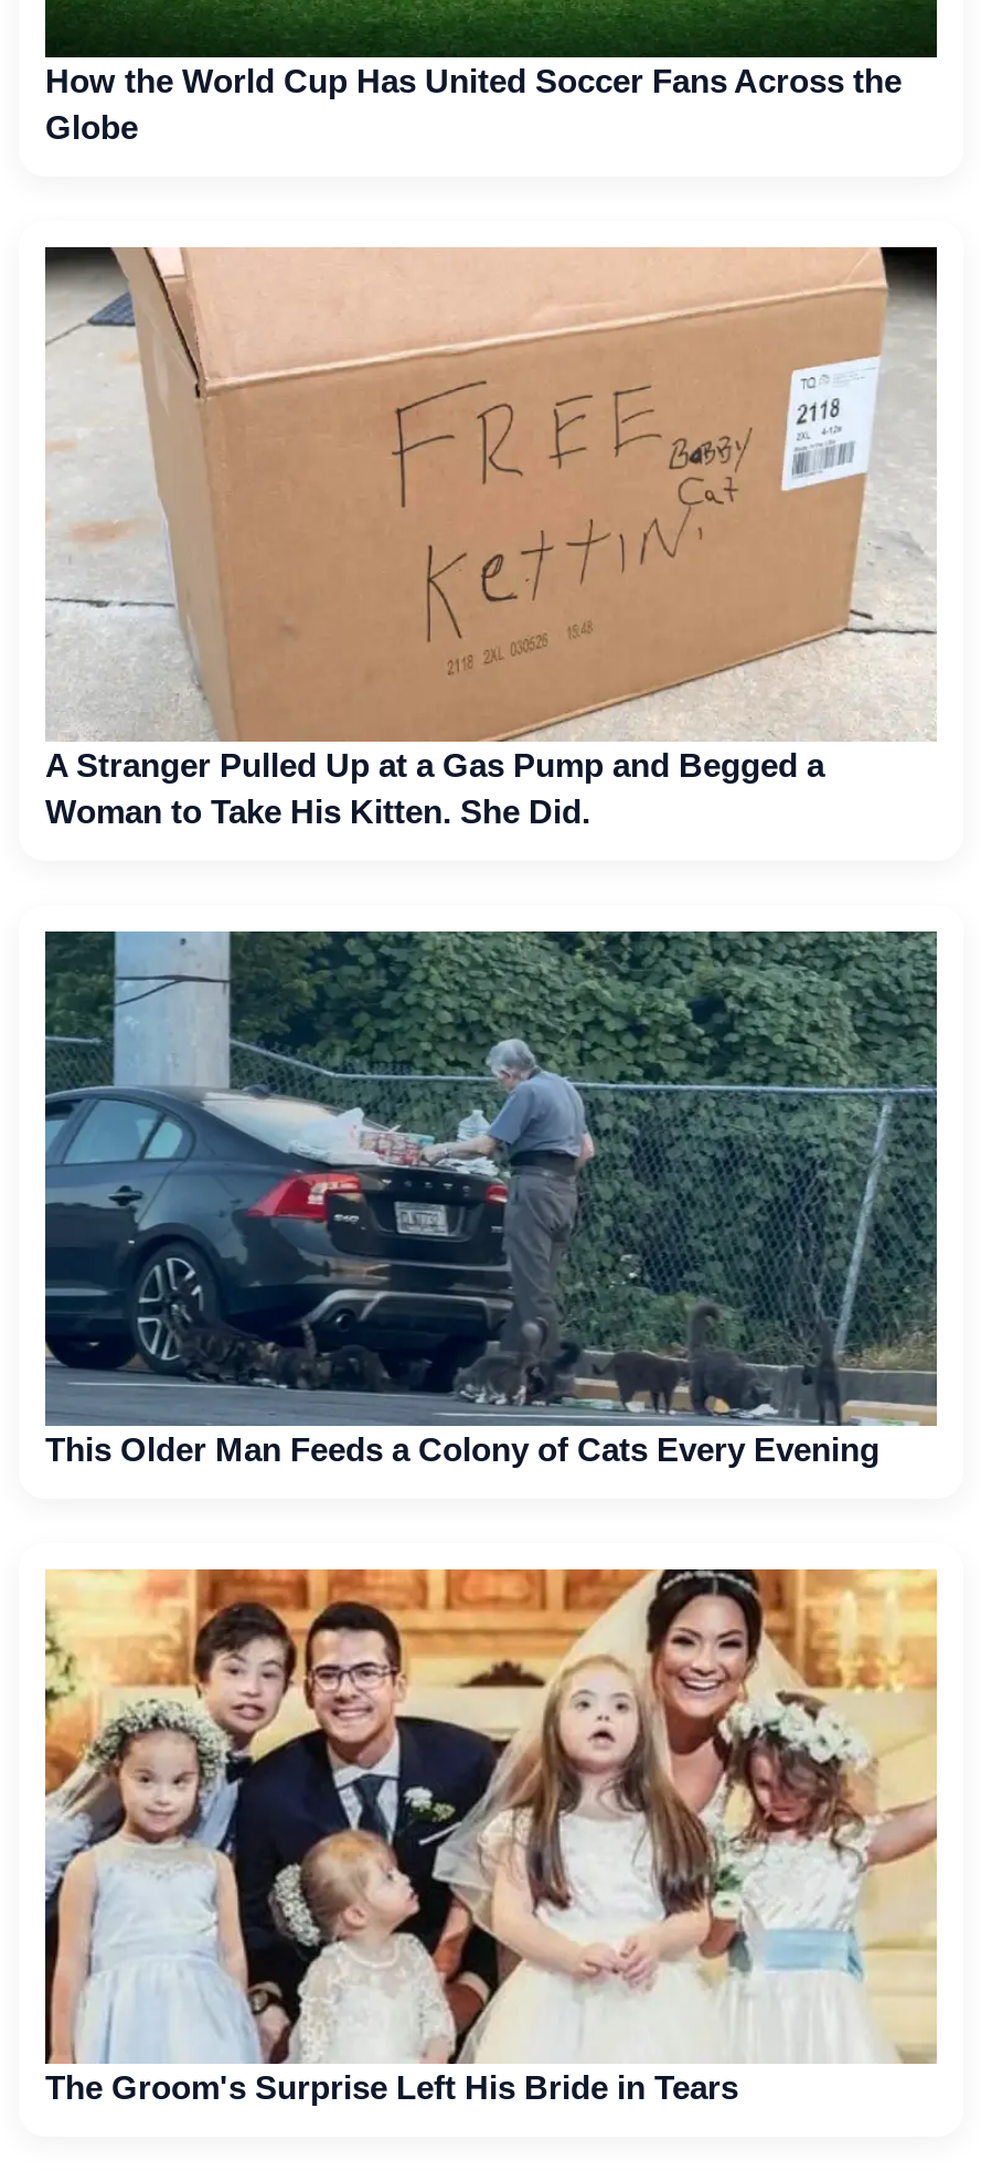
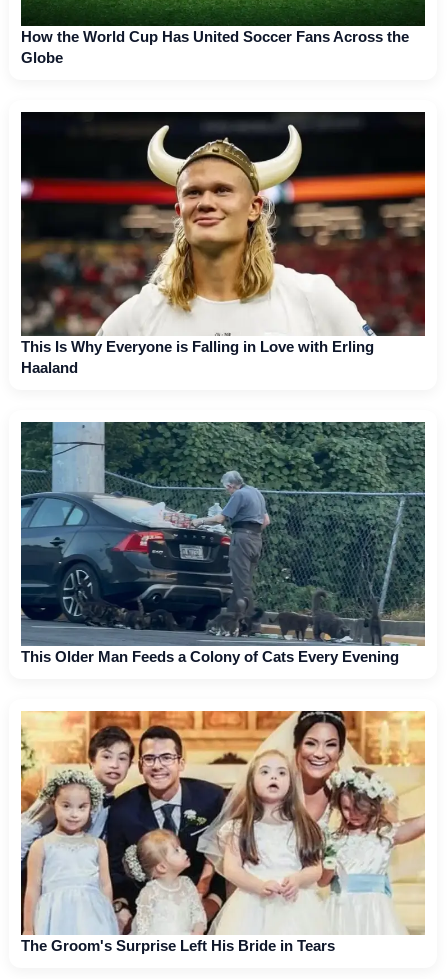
[43,245,939,830] [image] | A Stranger Pulled Up at a Gas Pump and Begged a | Woman to Take His Kitten. She Did. -> [20,111,426,376] [image] | This Is Why Everyone is Falling in Love with Erling | Haaland

